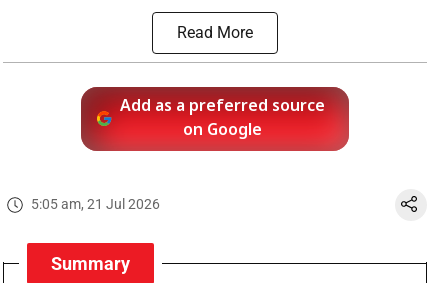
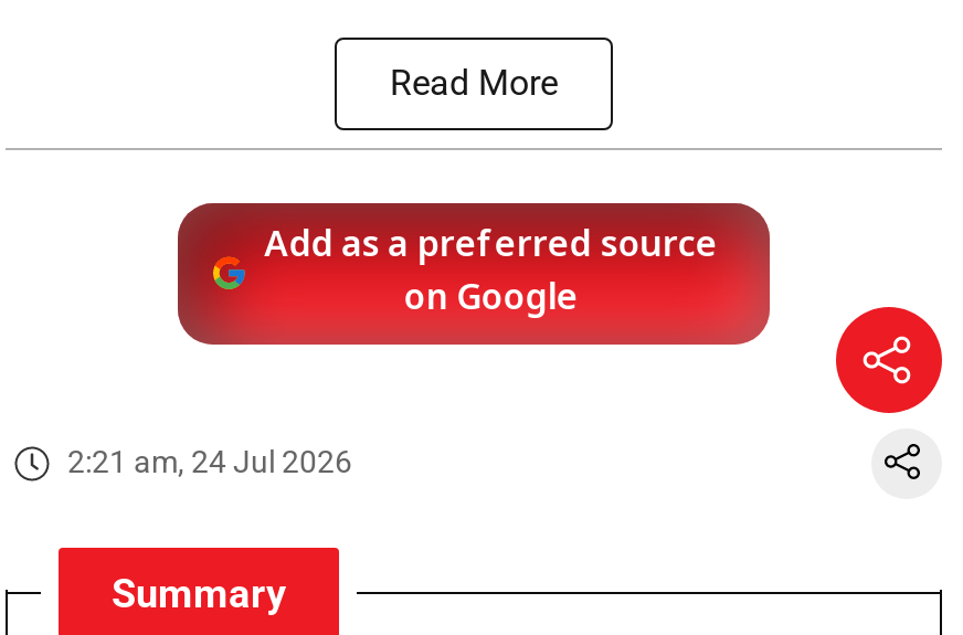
none -> [834,304,944,416] [image]
[31,196,160,212] 5:05 am, 21 Jul 2026 -> [67,444,352,479] 2:21 am, 24 Jul 2026

